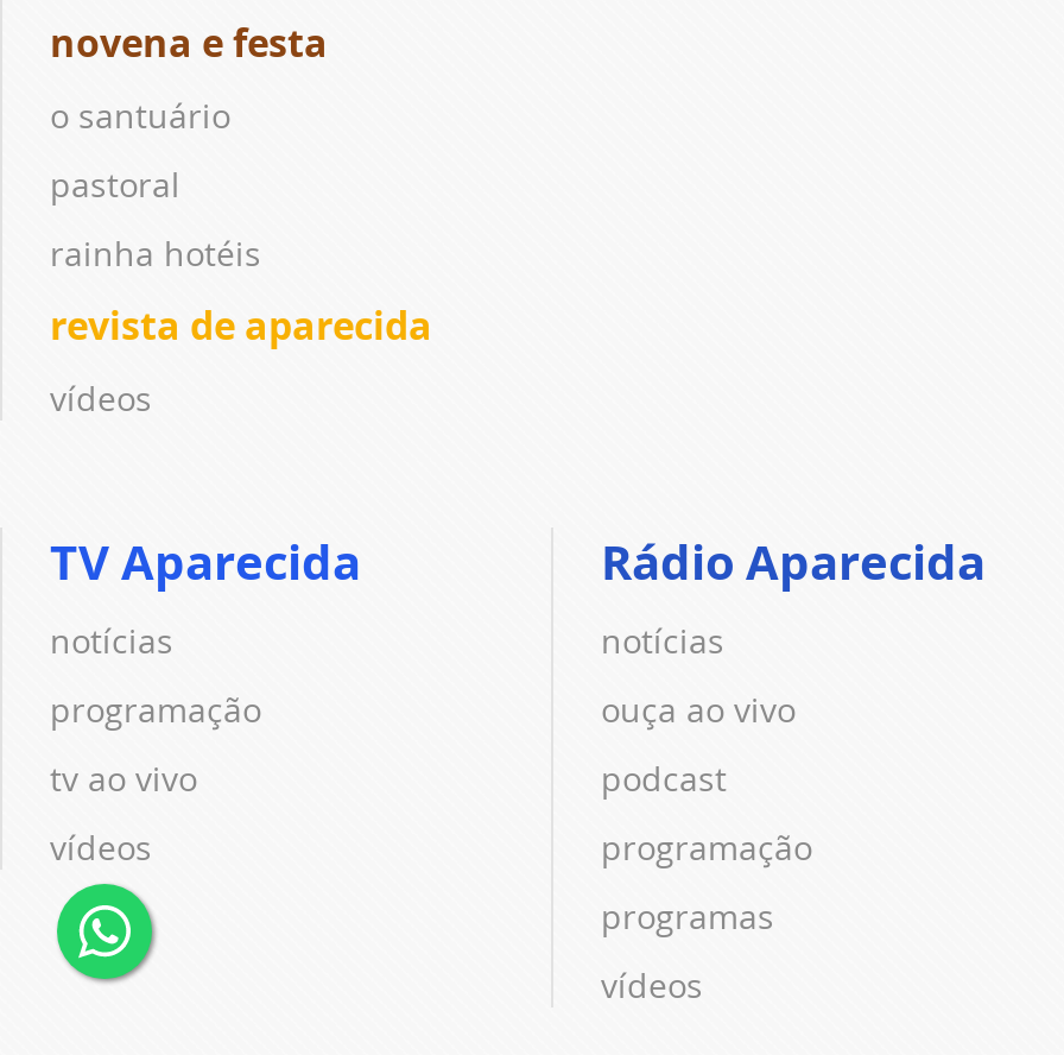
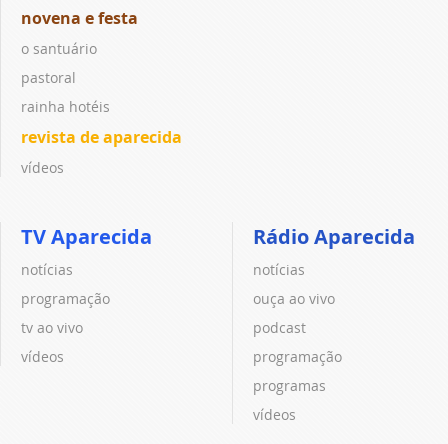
[55,882,157,984] [image] -> none

